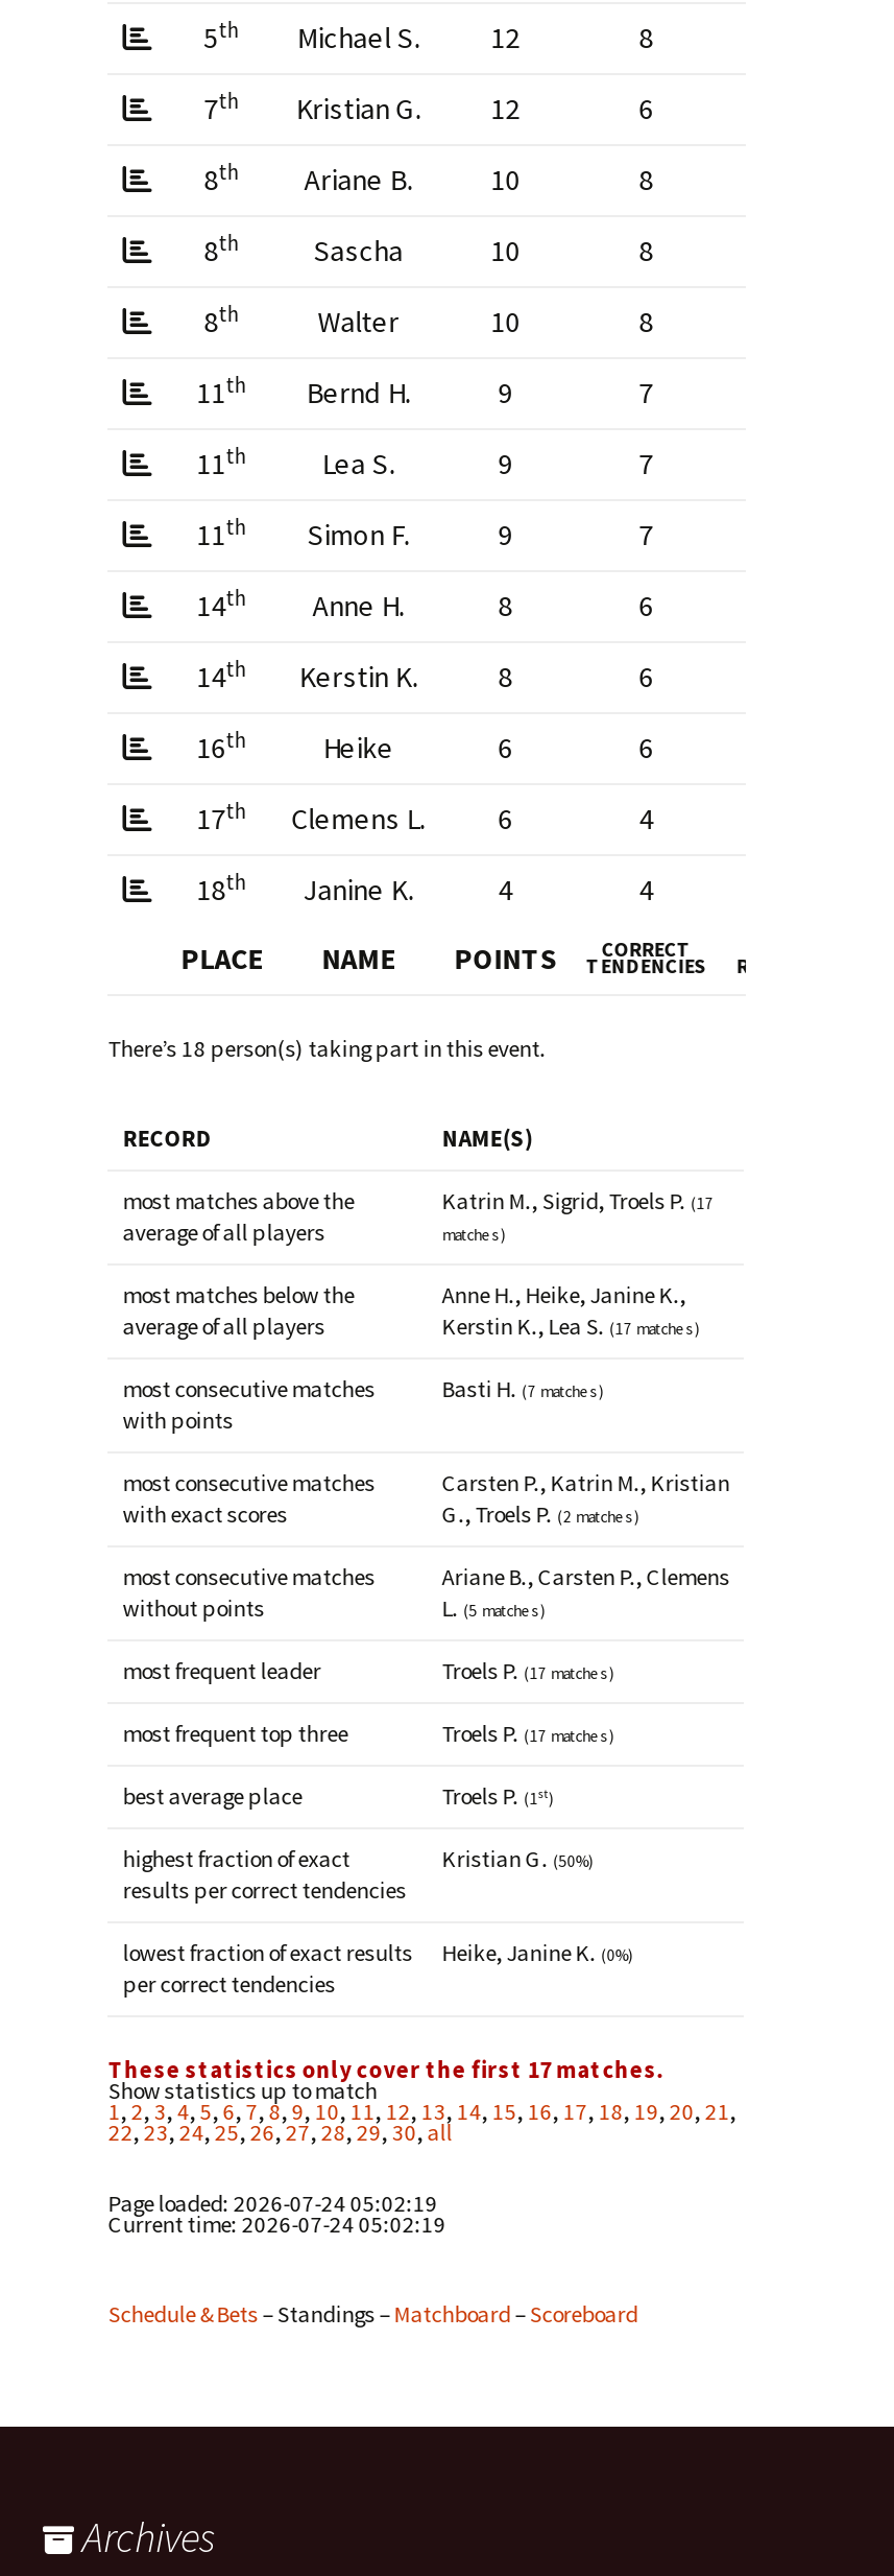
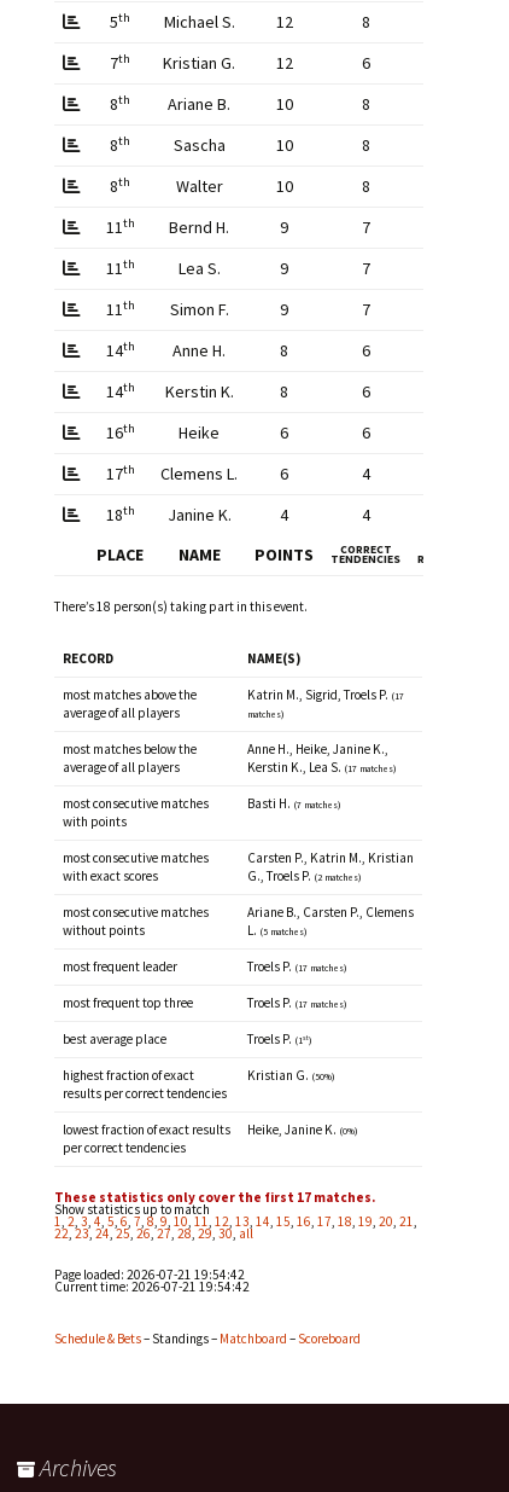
[108,2189,438,2219] Page loaded: 2026-07-24 05:02:19 -> [55,1267,245,1283] Page loaded: 2026-07-21 19:54:42
[108,2210,446,2240] Current time:2026-07-24 05:02:19 -> [55,1279,250,1296] Current time:2026-07-21 19:54:42

